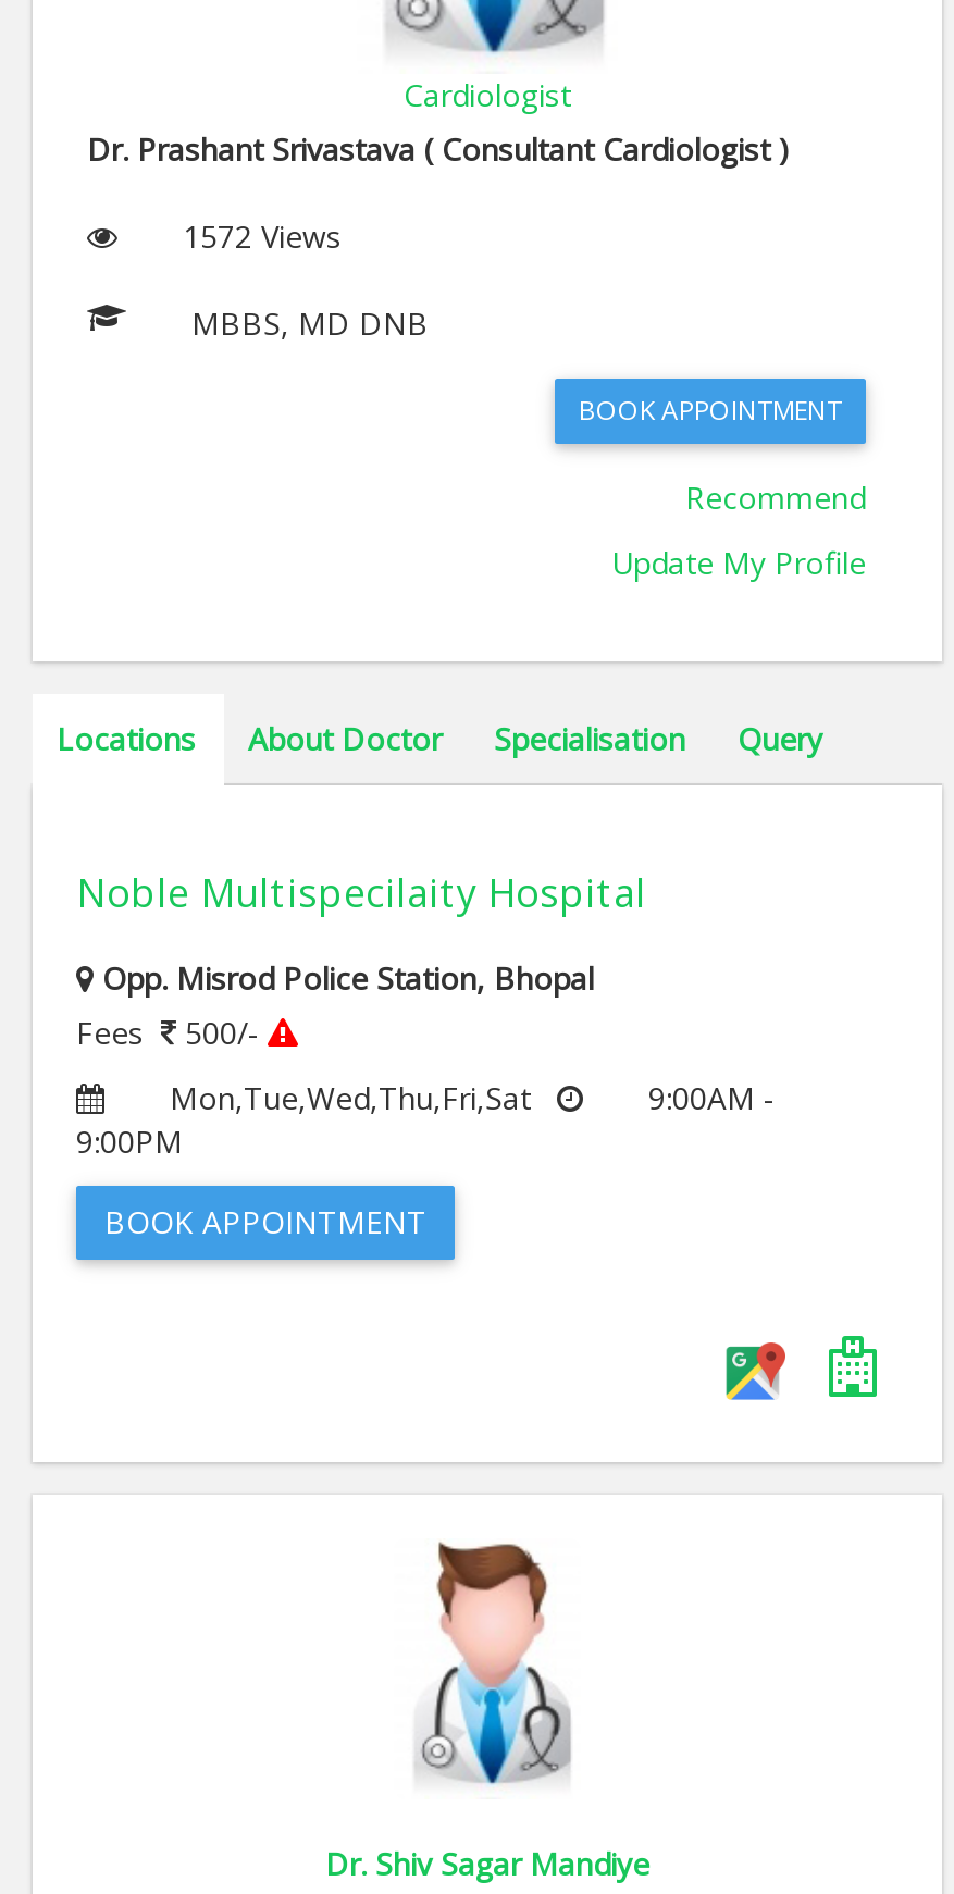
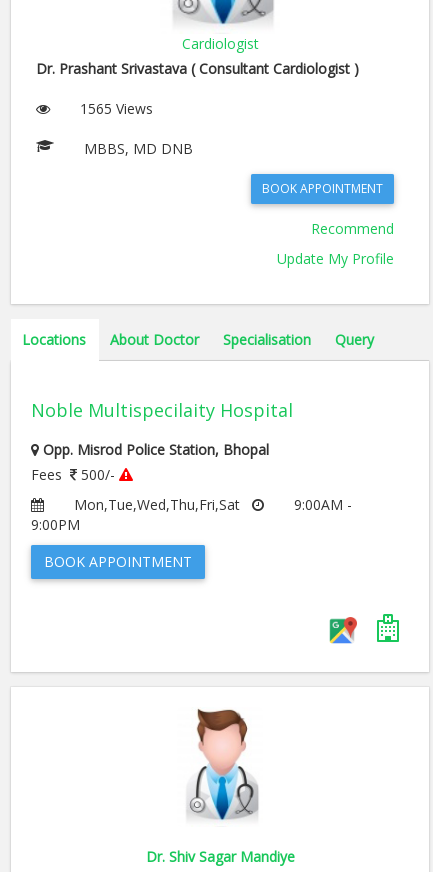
[183,216,342,257] 1572 Views -> [80,99,153,118] 1565 Views

